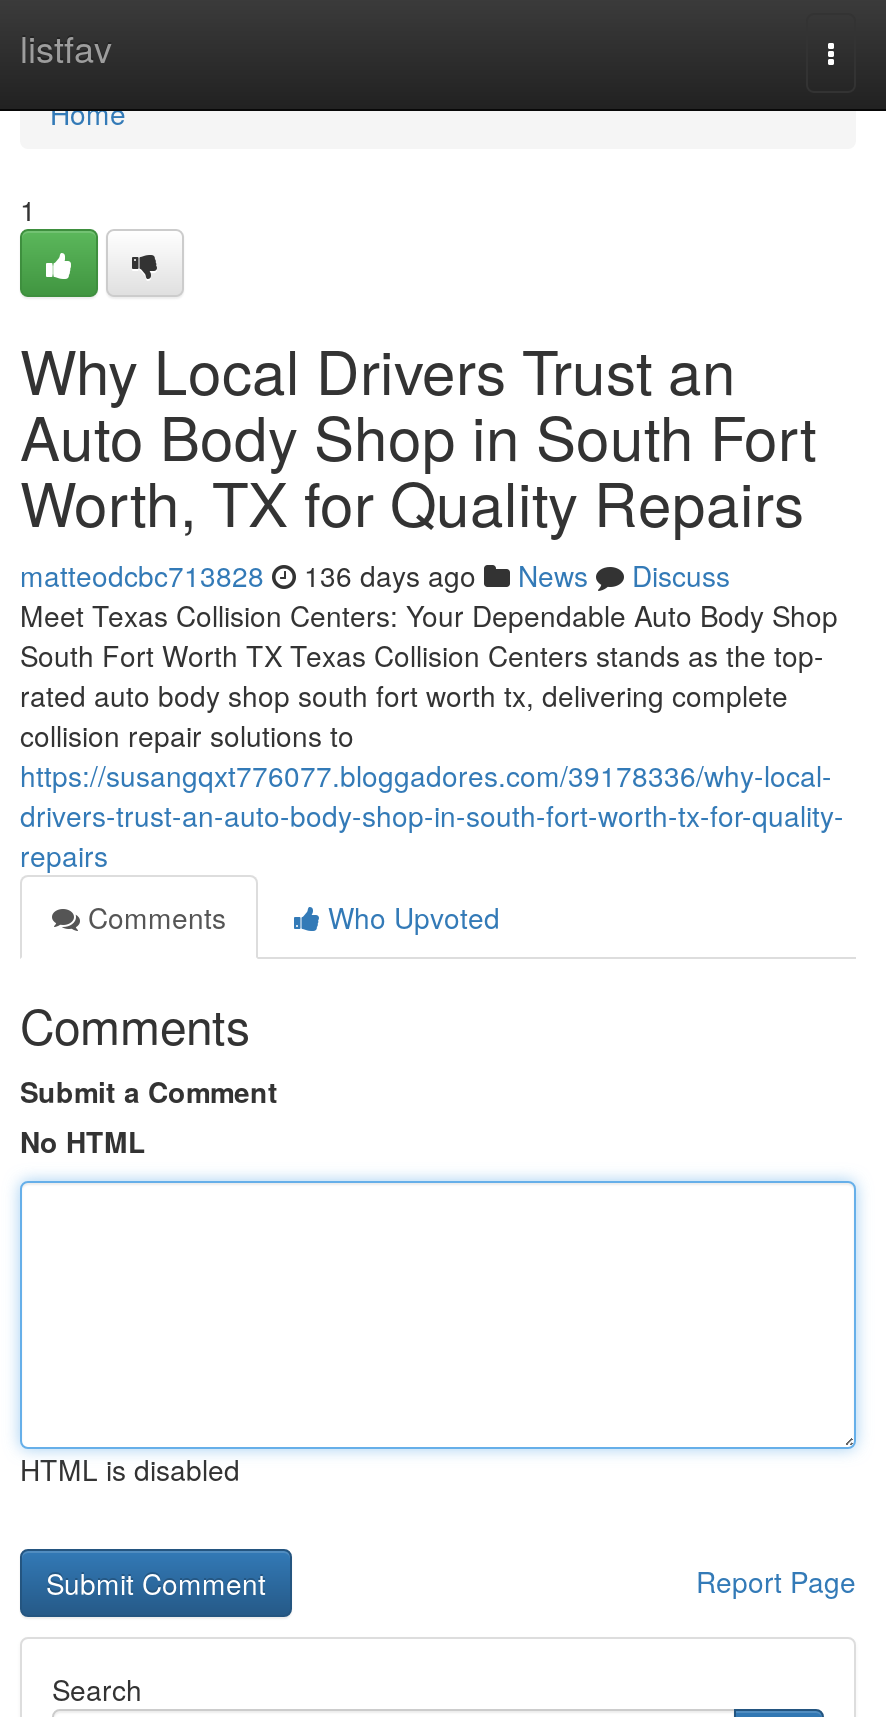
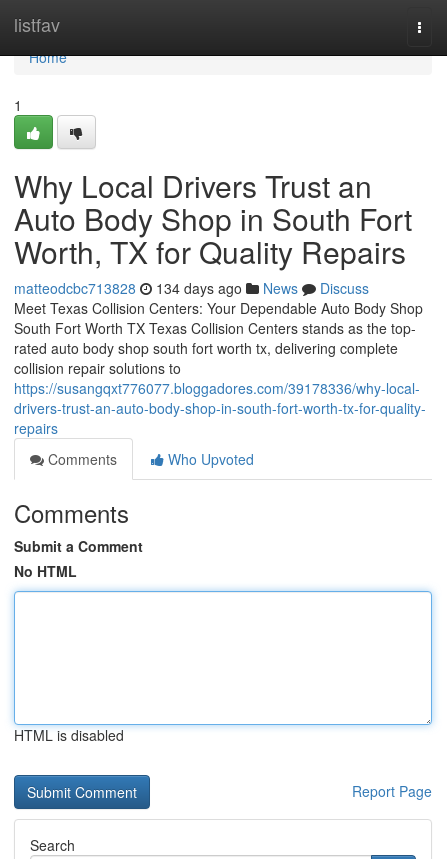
[20,555,730,595] matteodcbc713828 136 days ago News Discuss -> [14,278,369,298] matteodcbc713828 134 days ago News Discuss

